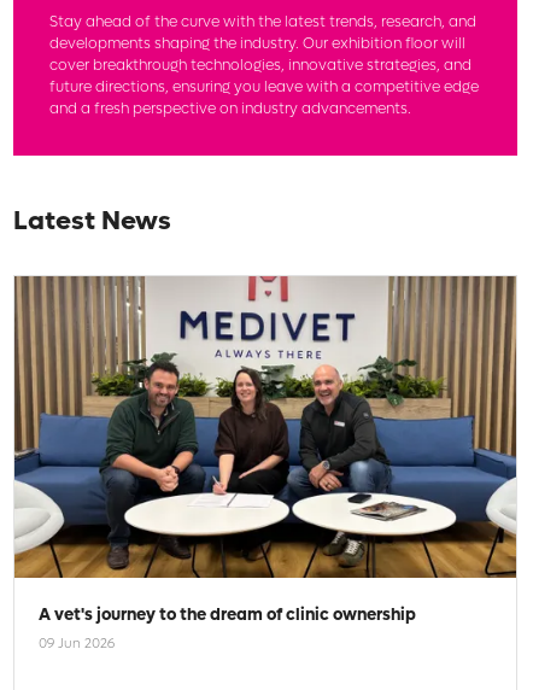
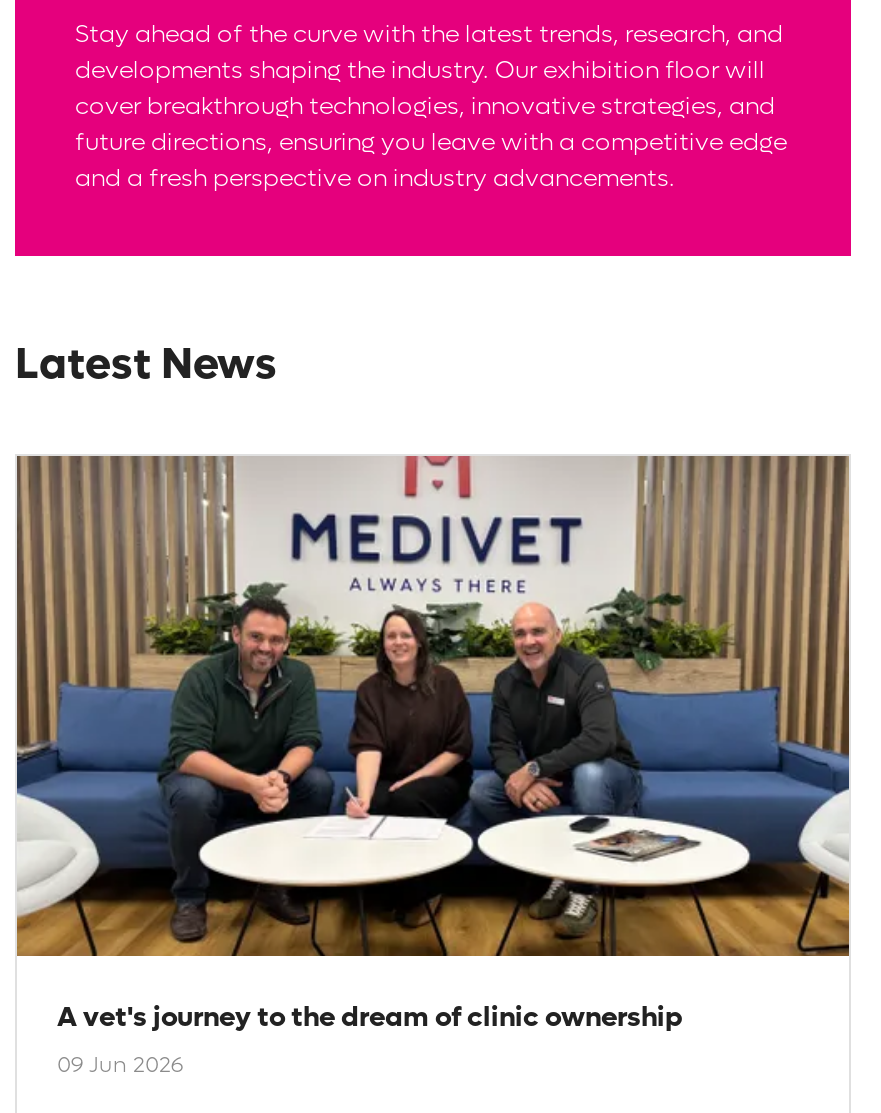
[39,603,416,626] A vet's journey to the dream of clinic ownership -> [57,998,683,1036] A vet’s journey to the dream of clinic ownership

